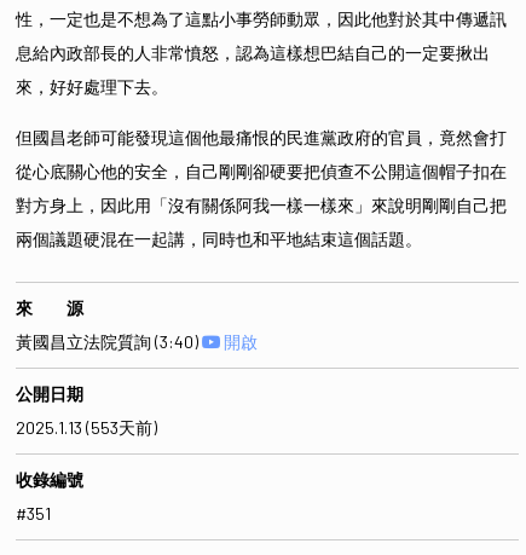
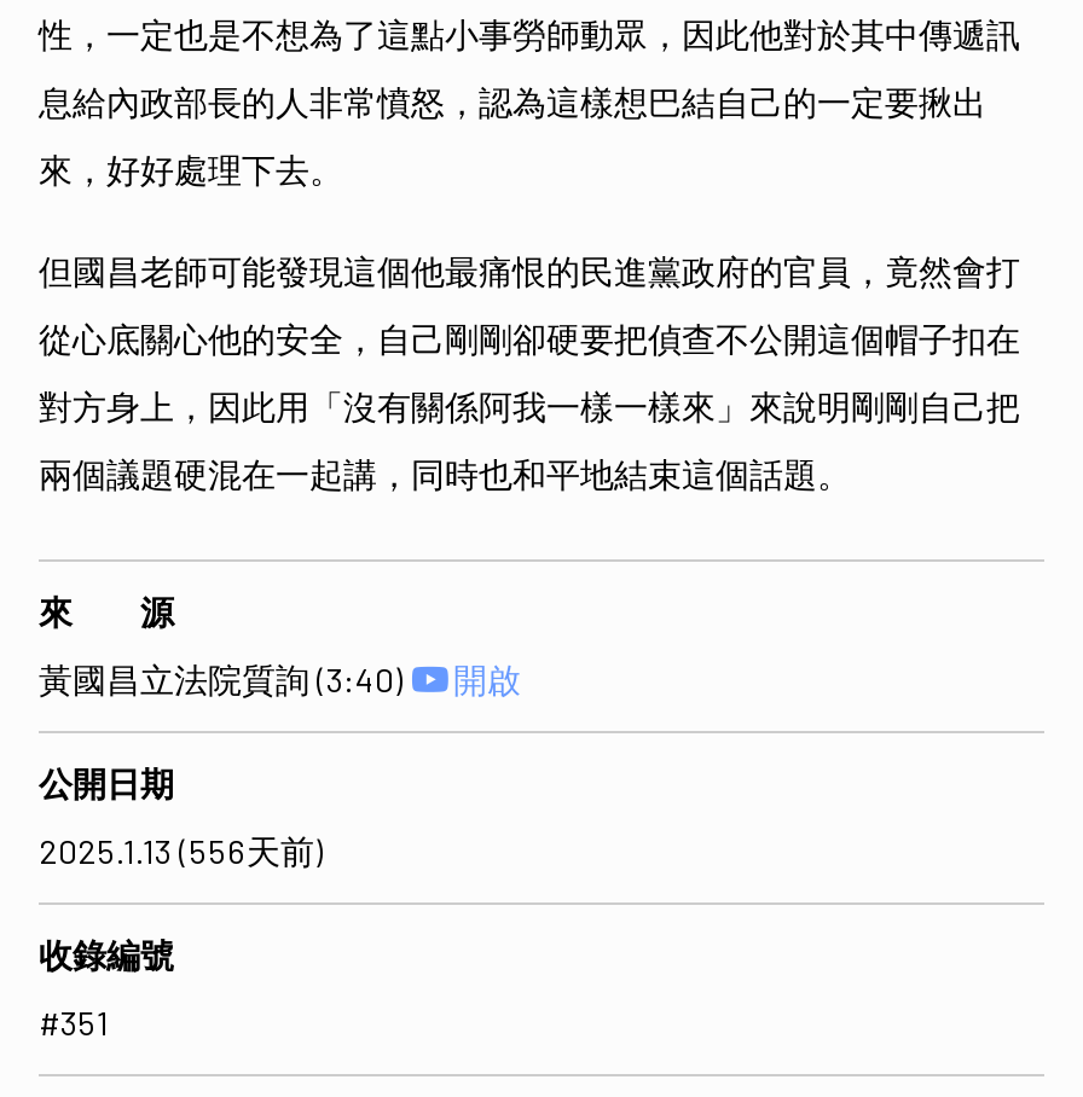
[16,417,157,438] 2025.1.13 (553天前) -> [39,830,324,871] 2025.1.13 (556天前)

